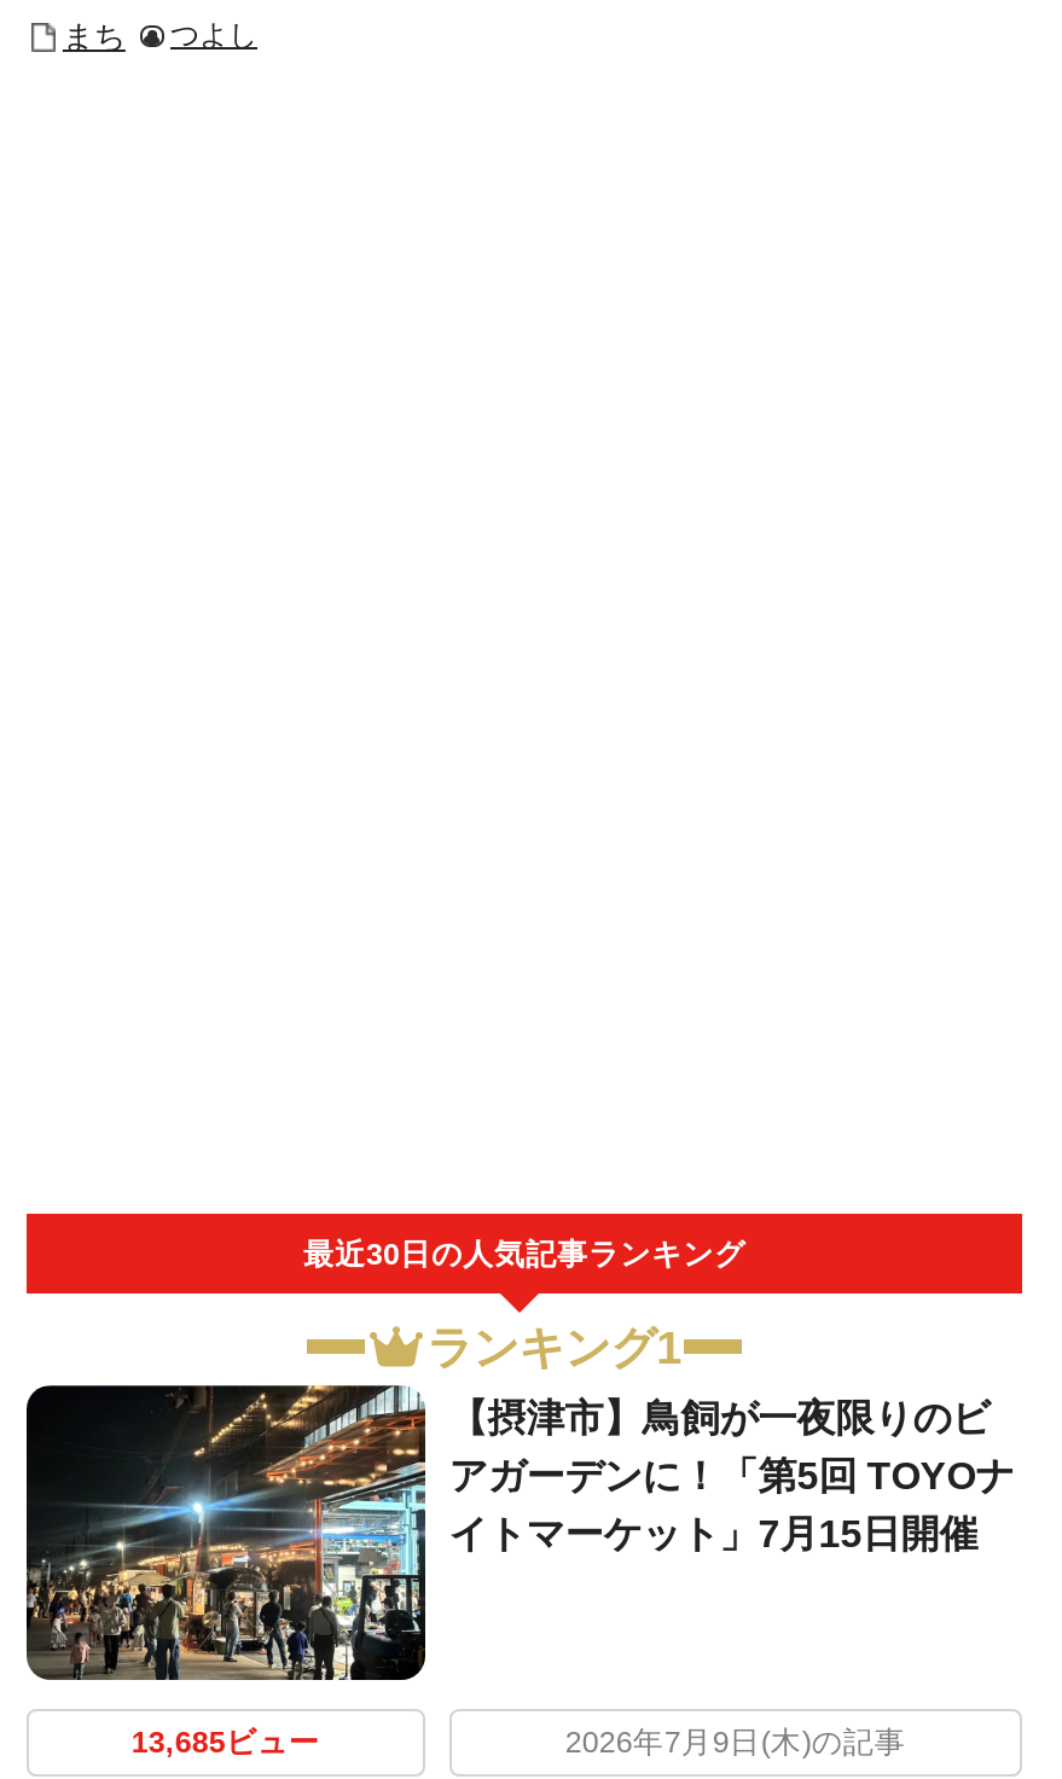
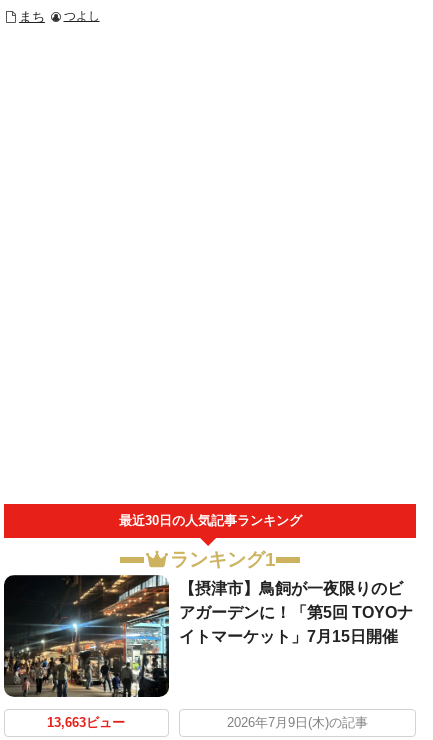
[131,1726,320,1760] 13,685ビュー -> [47,716,125,730] 13,663ビュー

